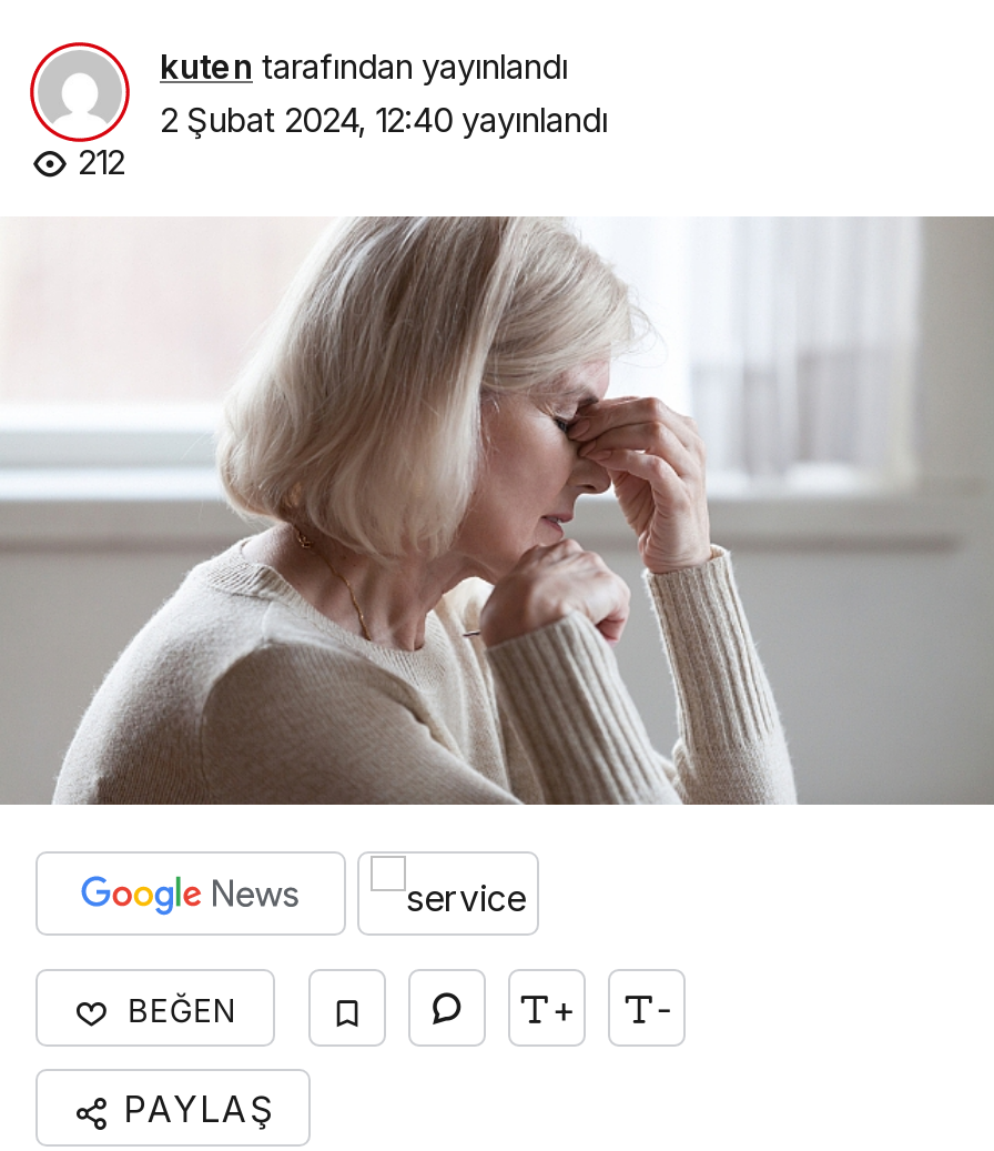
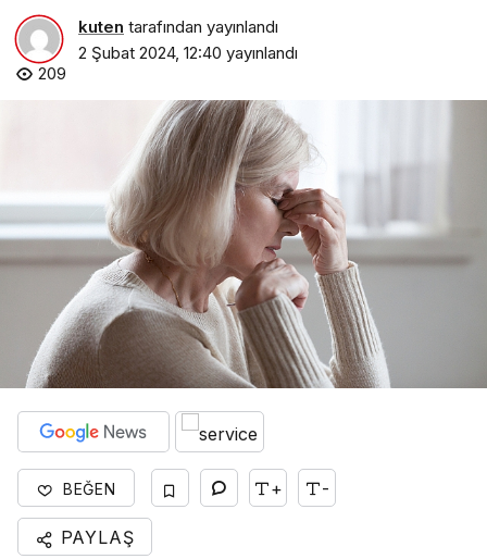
[78,140,124,182] 212 -> [38,63,66,83] 209

